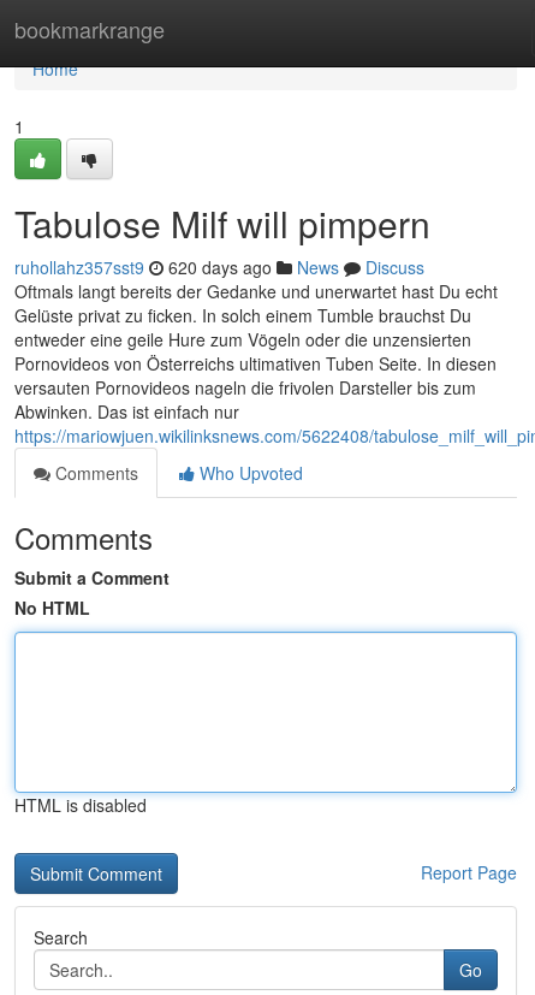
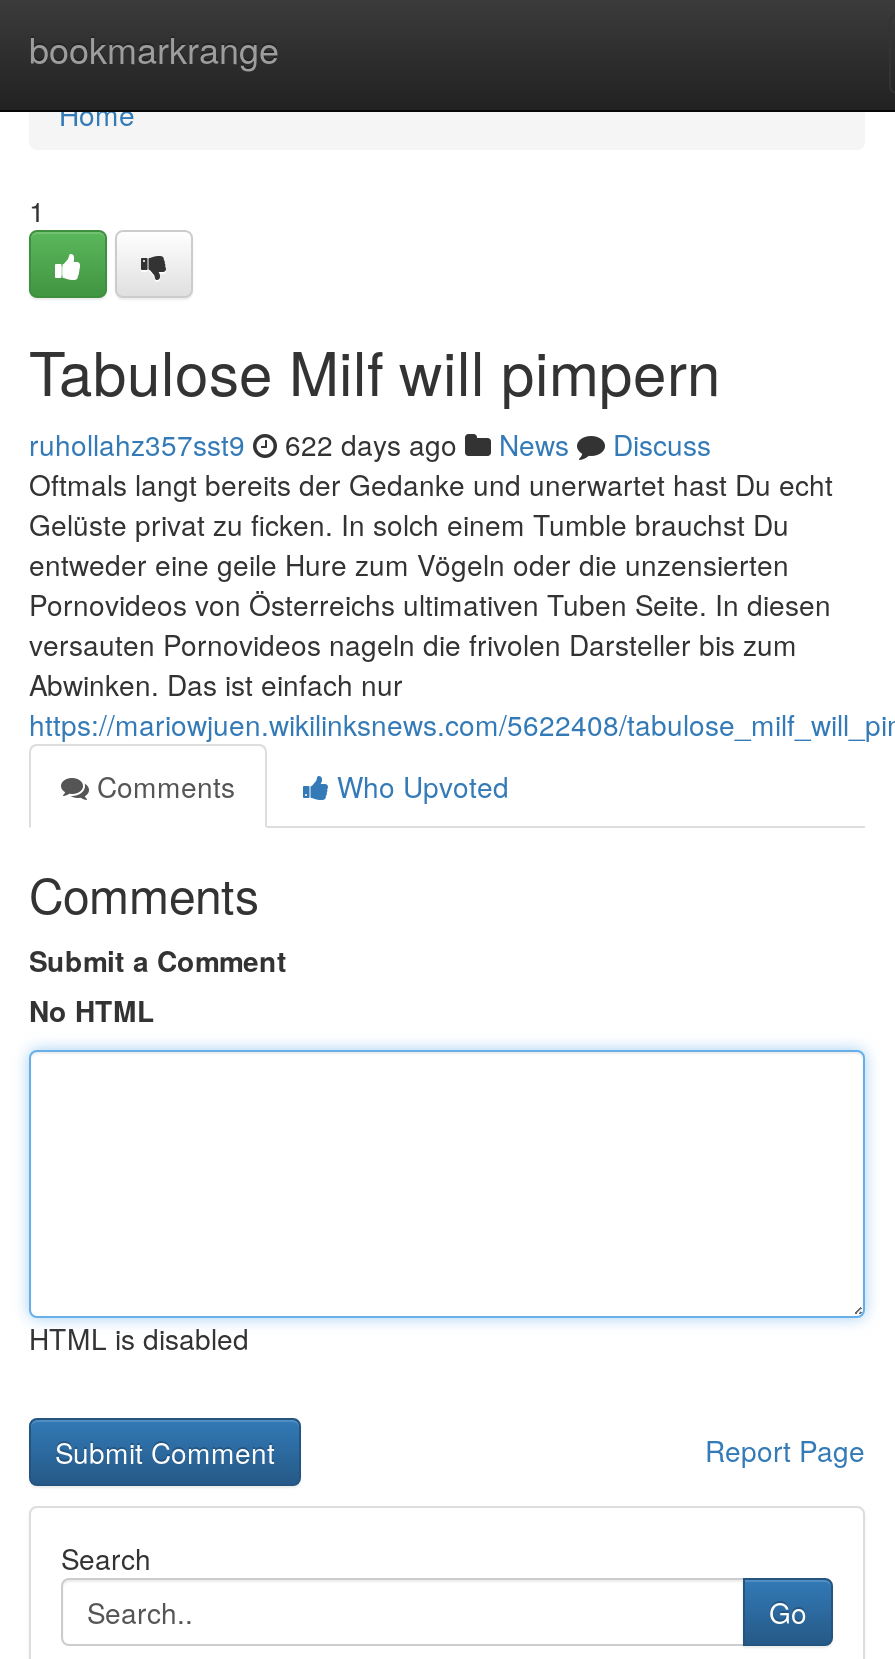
[14,255,424,279] ruhollahz357sst9 620 days ago News Discuss -> [29,424,711,464] ruhollahz357sst9 622 days ago News Discuss

